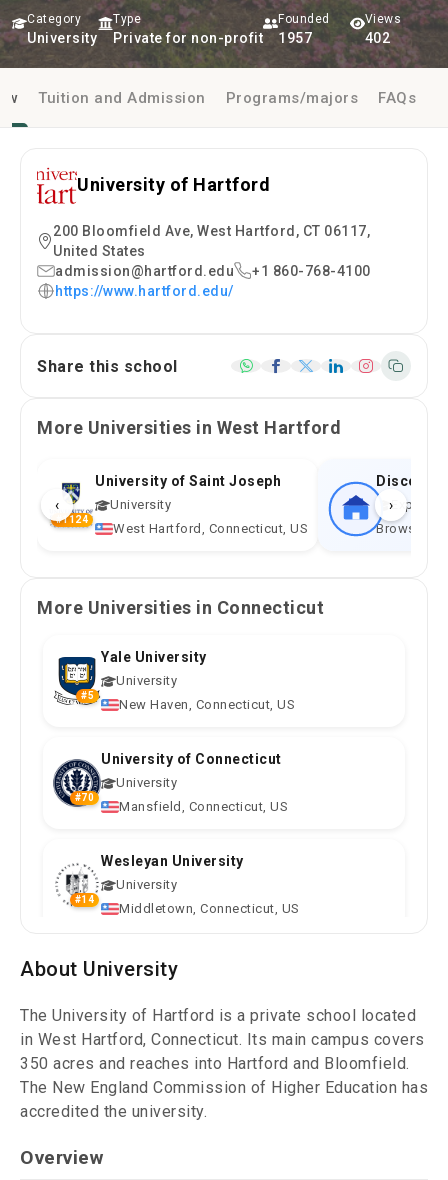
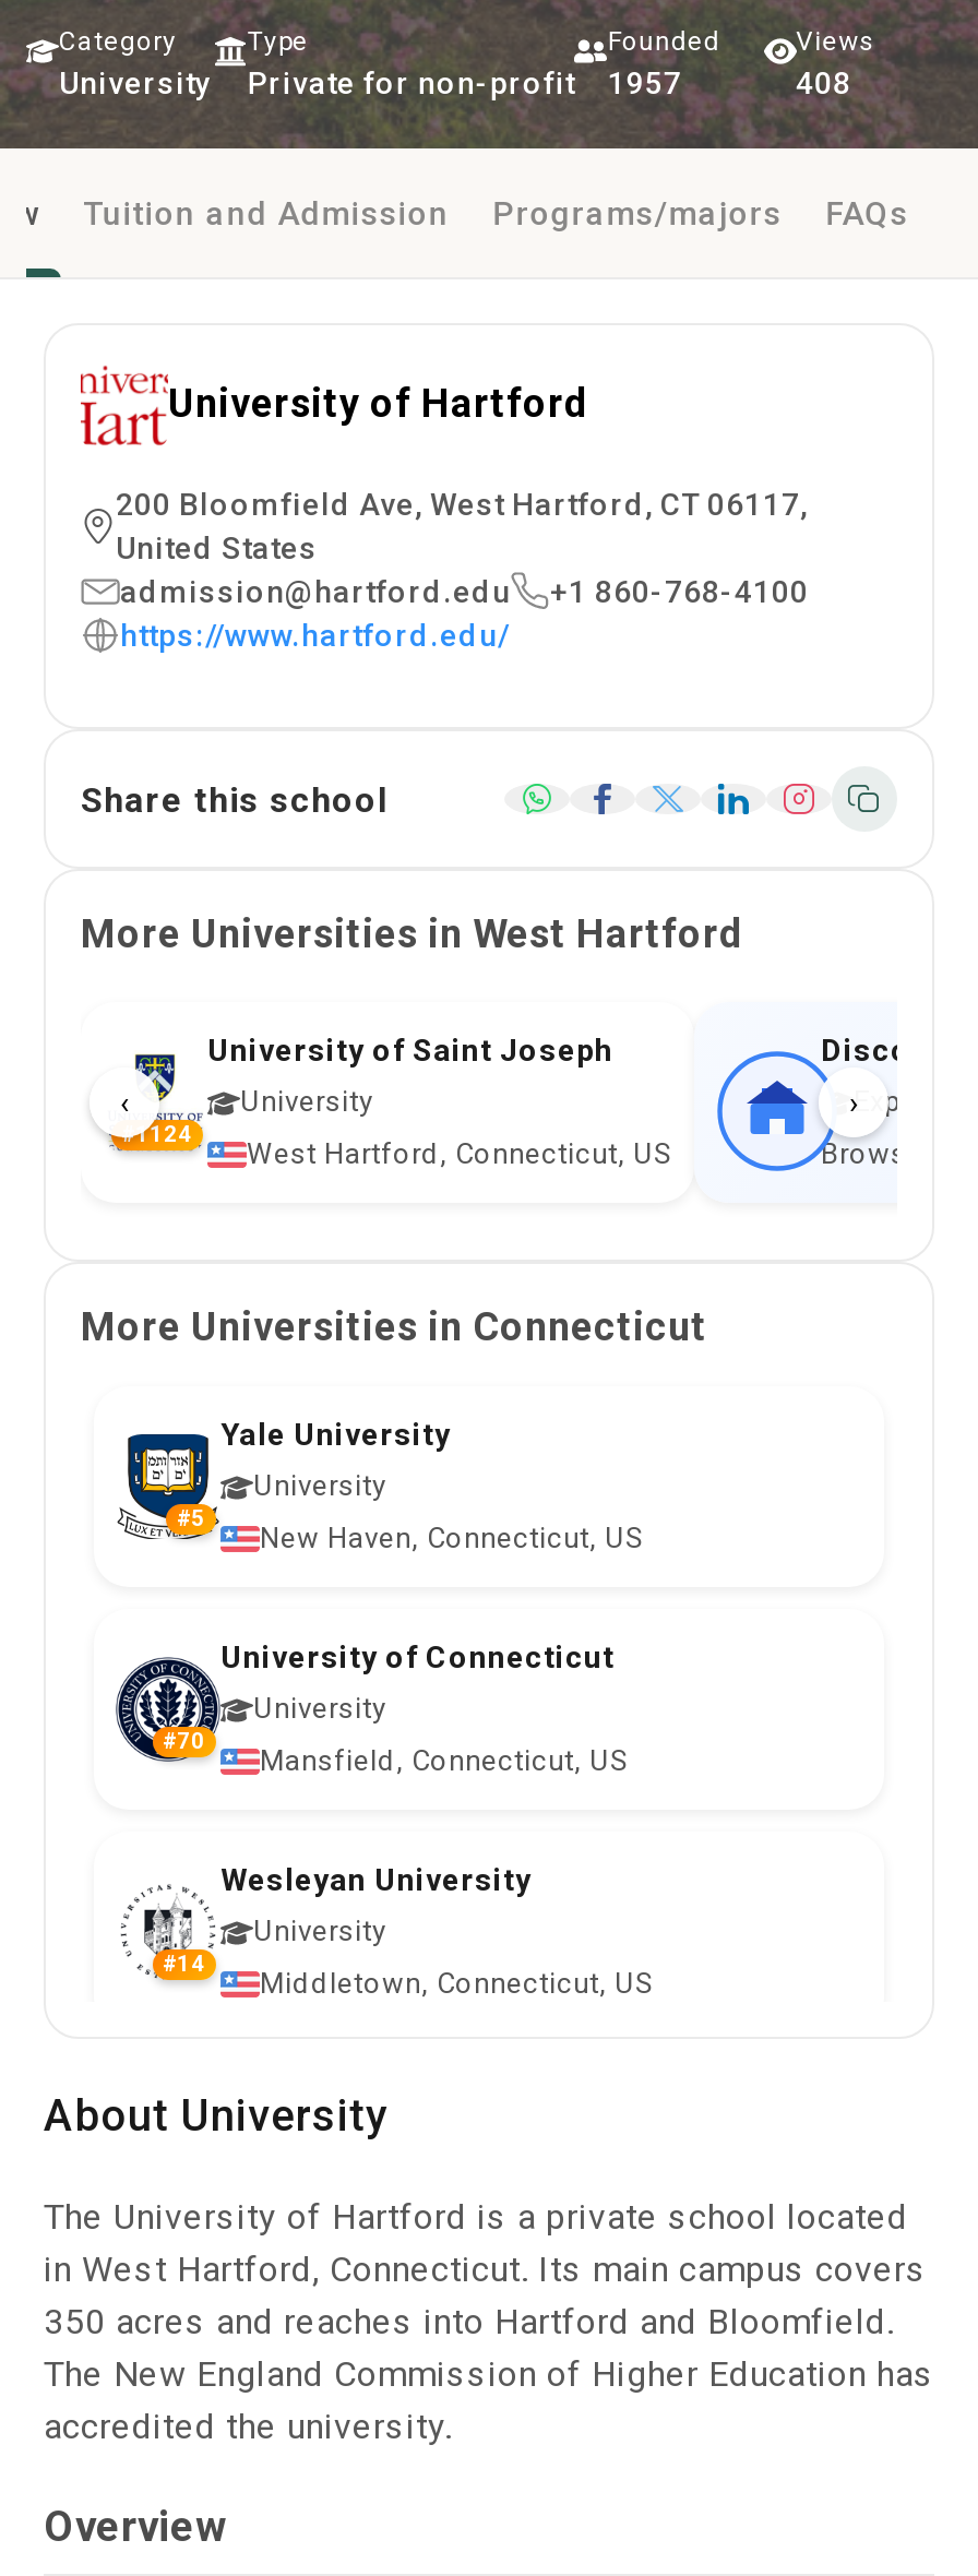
[365,30,390,46] 402 -> [796,65,852,100] 408

